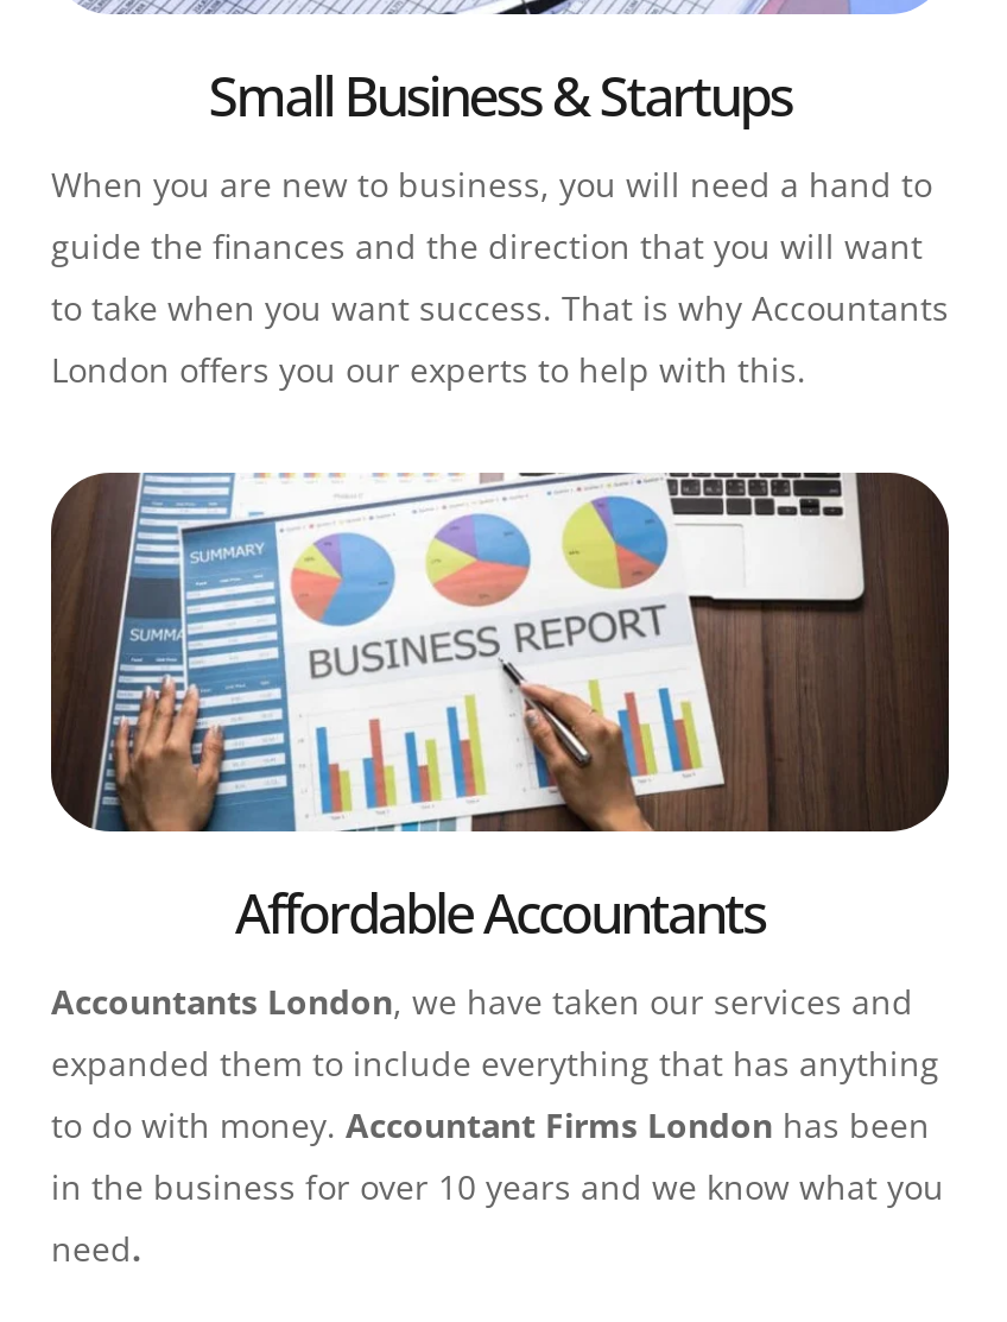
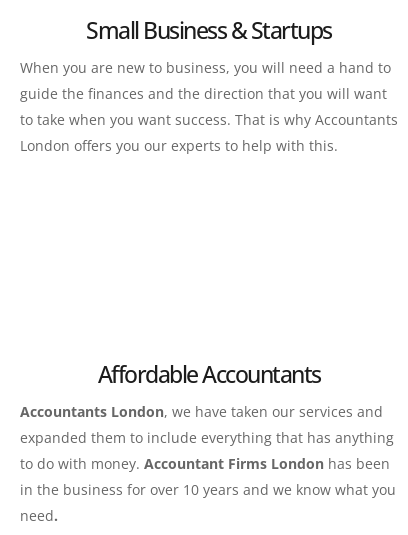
[49,470,951,834] [image] -> none

